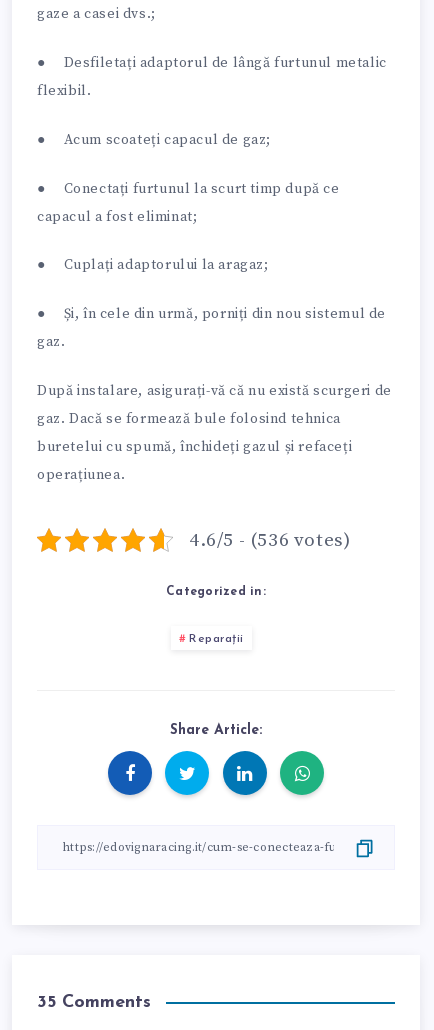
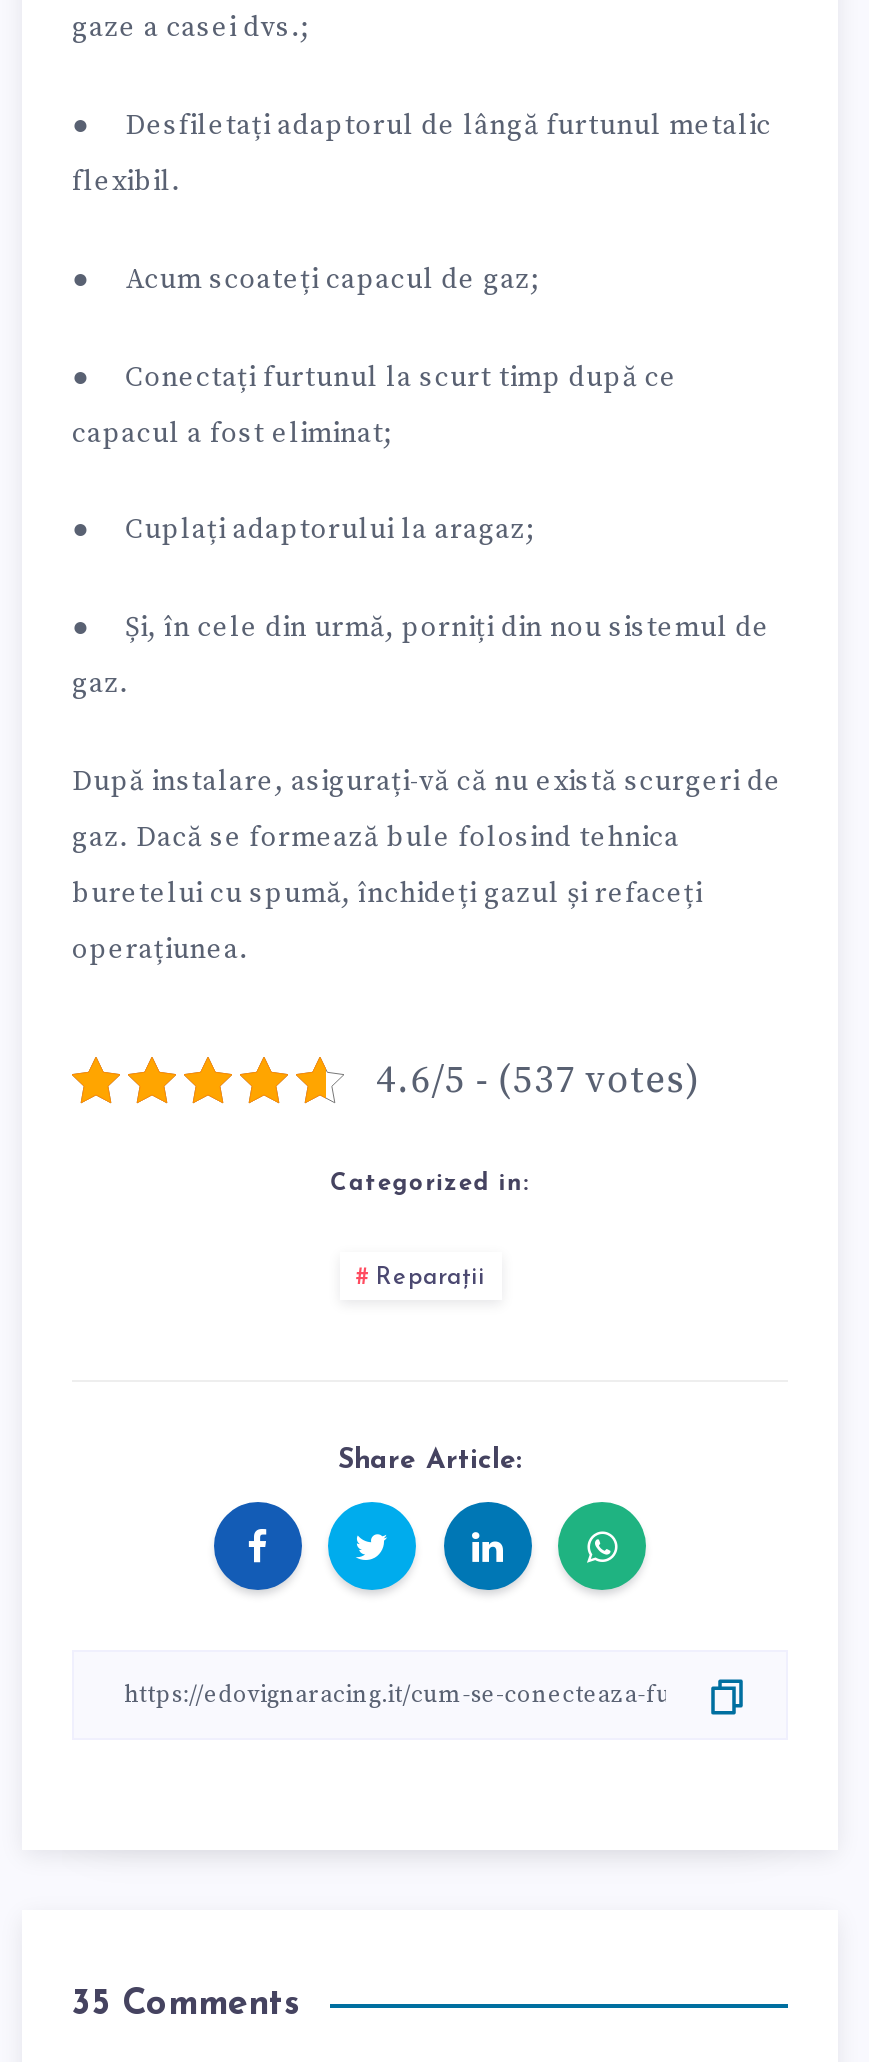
[189,528,350,552] 4.6/5 - (536 votes) -> [376,1056,699,1104] 4.6/5 - (537 votes)

